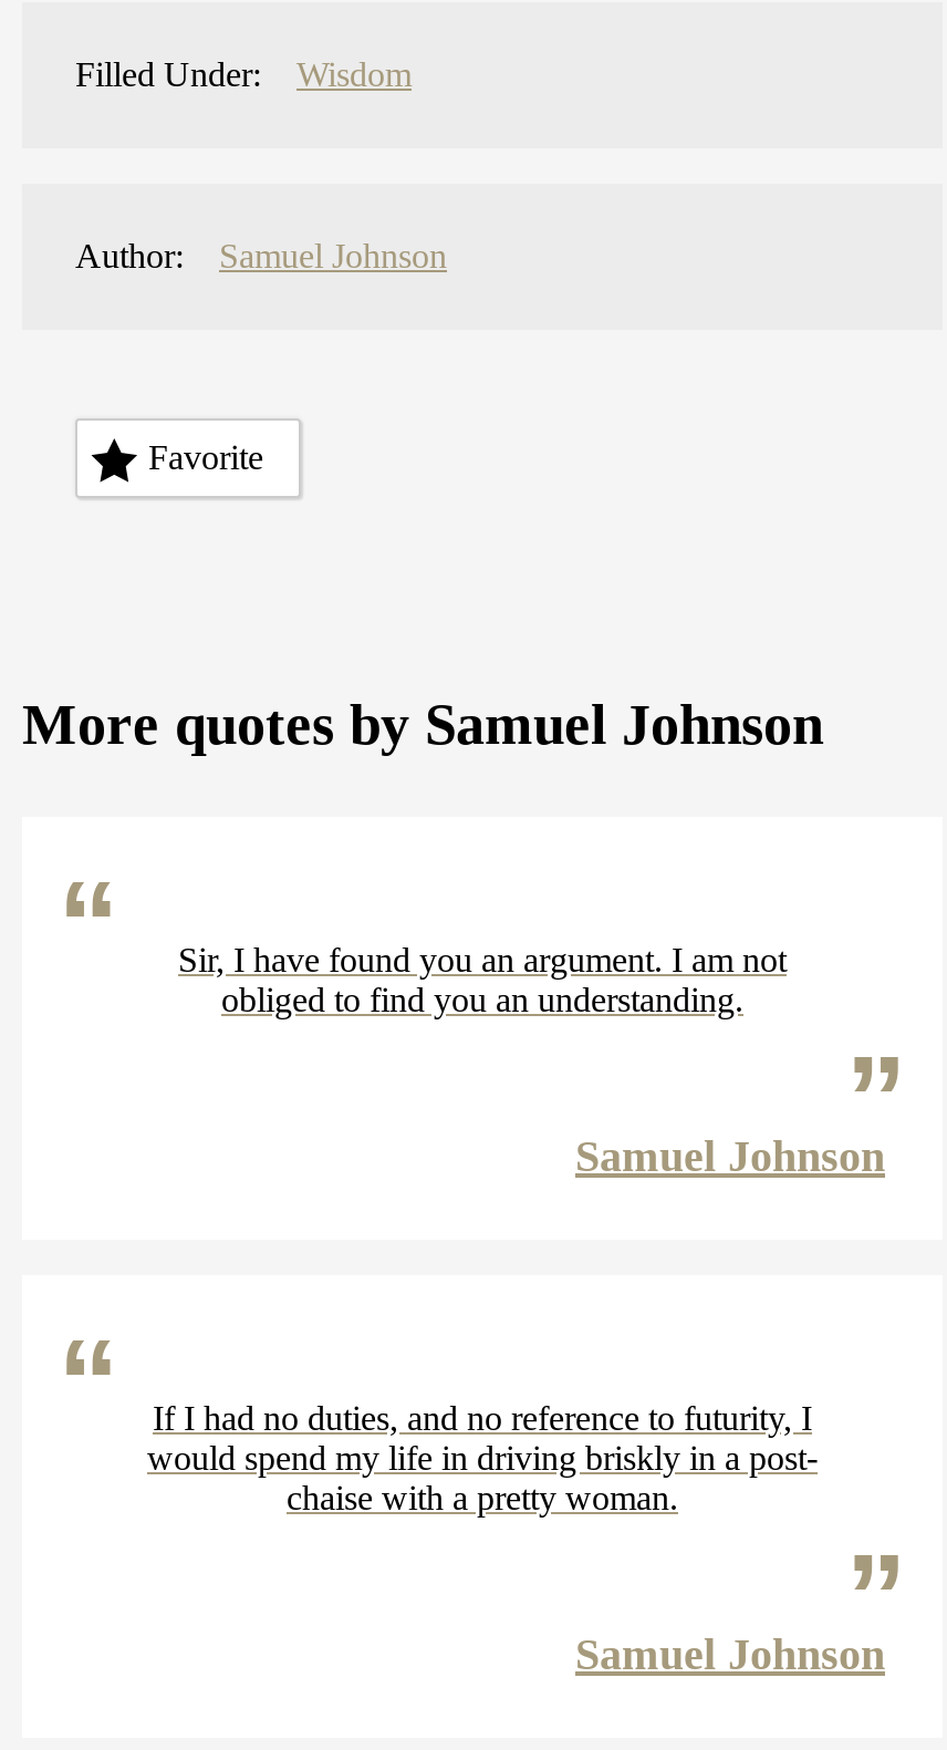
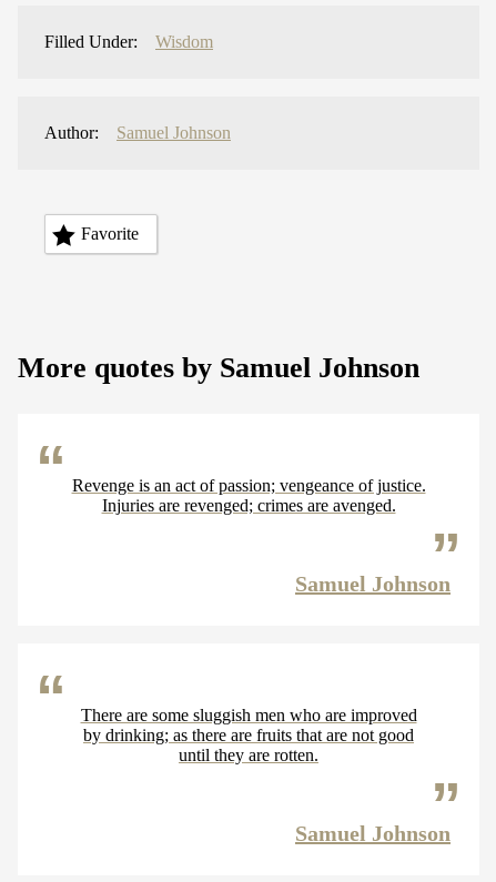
[178,941,787,1018] Sir, I have found you an argument. I am not | obliged to find you an understanding. -> [72,476,426,515] Revenge is an act of passion; vengeance of justice. | Injuries are revenged; crimes are avenged.
[147,1399,818,1516] If I had no duties, and no reference to futurity, I | would spend my life in driving briskly in a post- | chaise with a pretty woman. -> [80,706,417,764] There are some sluggish men who are improved | by drinking; as there are fruits that are not good | until they are rotten.

